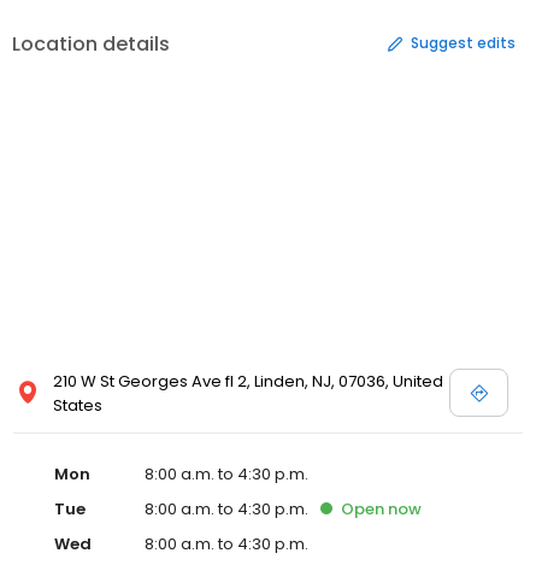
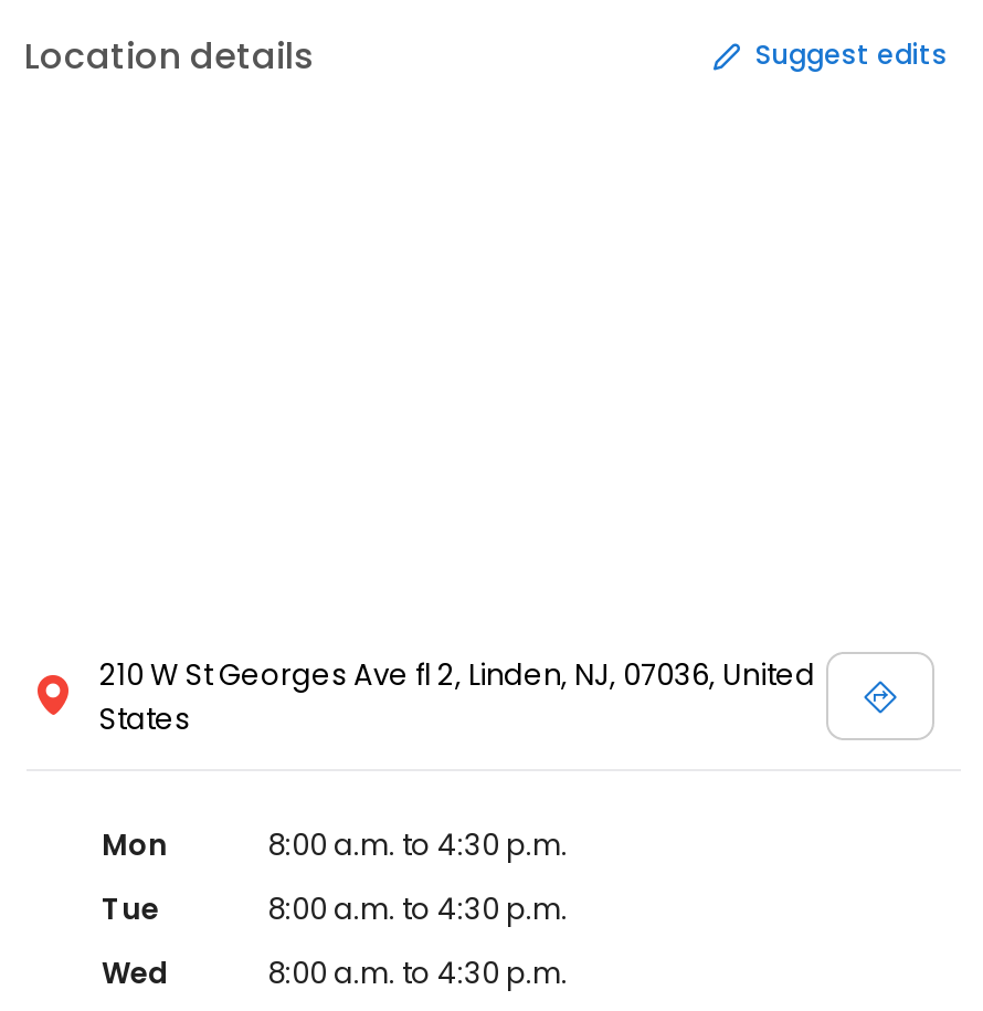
[341,497,422,520] Open now -> none

